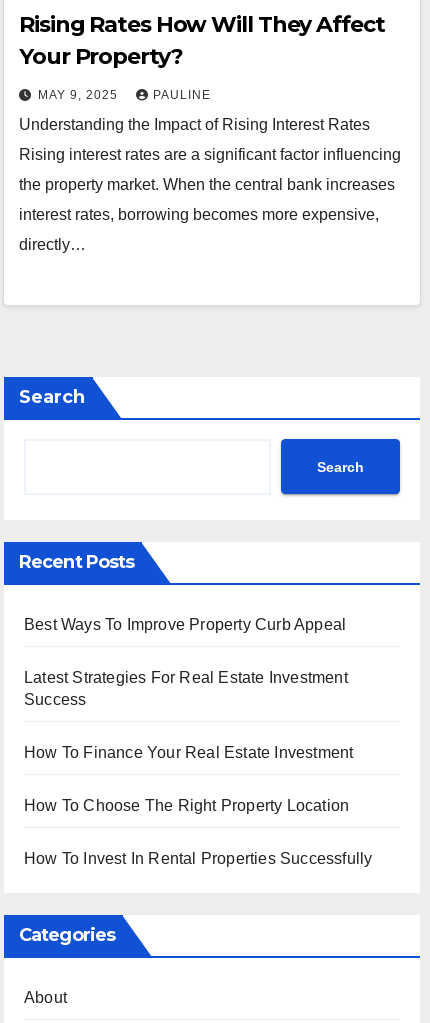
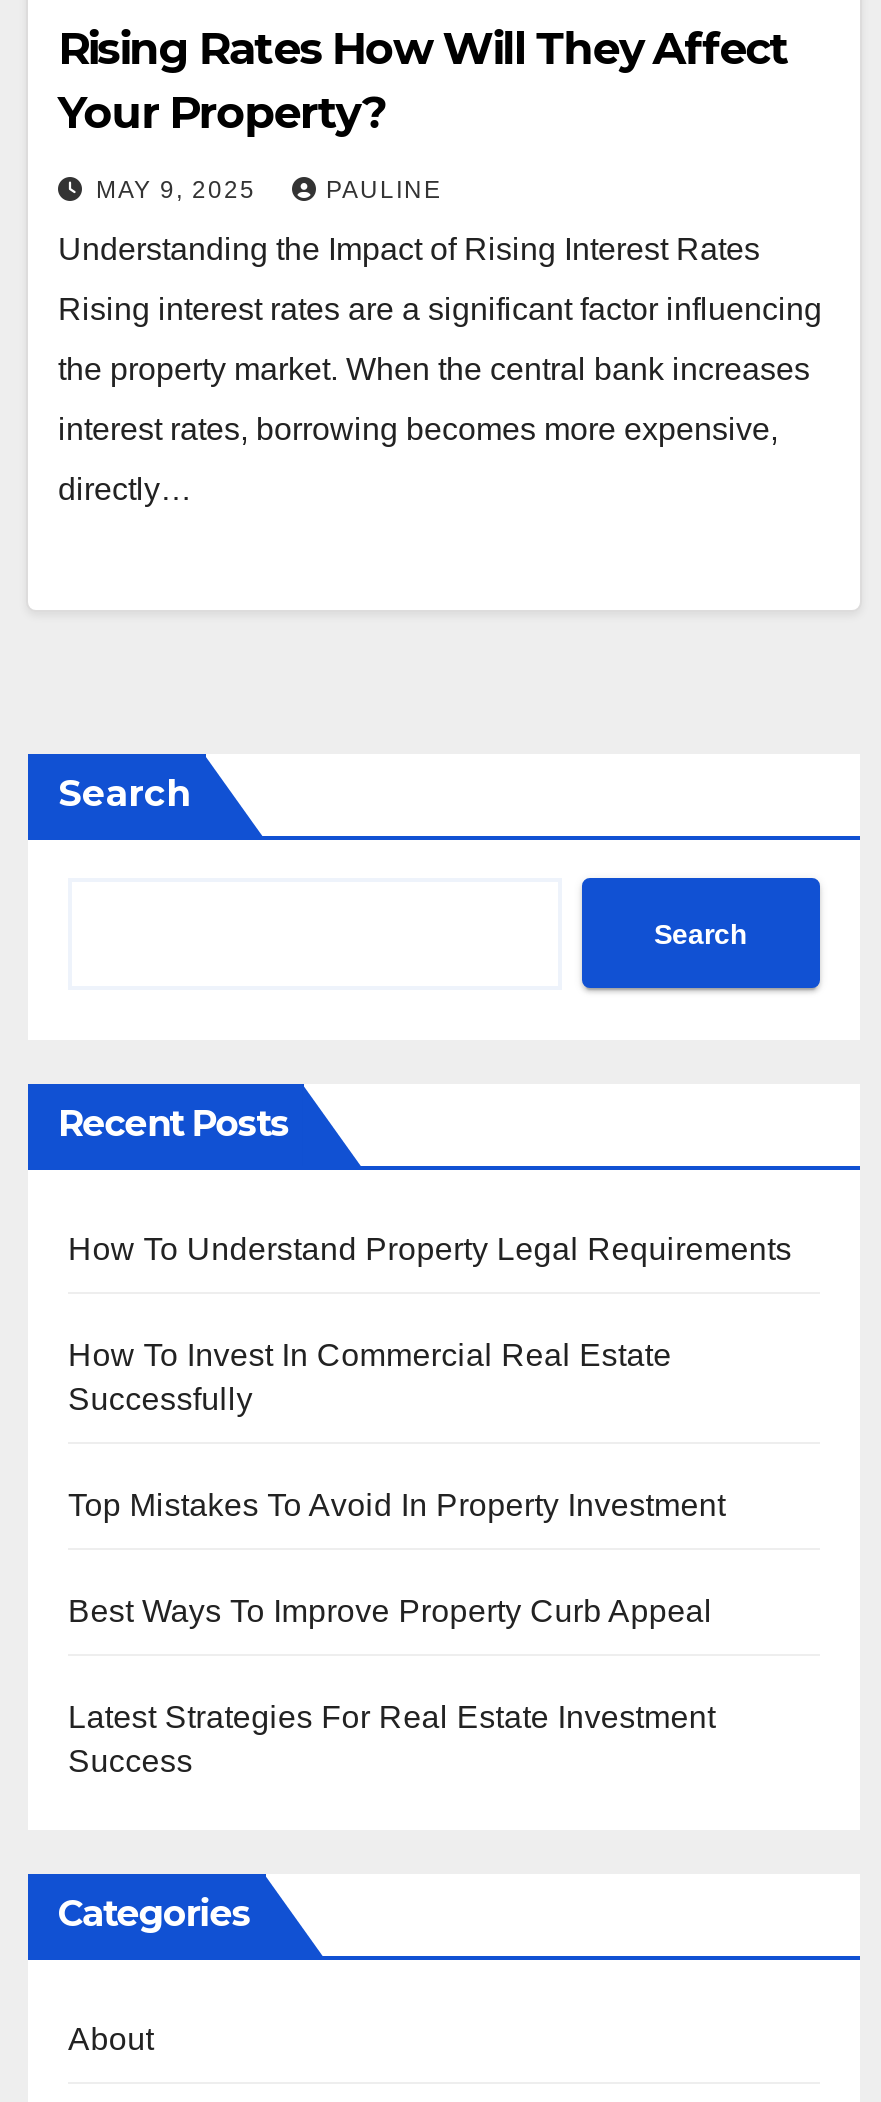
none -> [68,1232,792,1522] How To Understand Property Legal Requirements | How To Invest In Commercial Real Estate | Successfully | Top Mistakes To Avoid In Property Investment
moved [24,616,348,708] -> [68,1594,716,1778]: Best Ways To Improve Property Curb Appeal | Latest Strategies For Real Estate Investment | Success
[24,744,372,867] How To Finance Your Real Estate Investment | How To Choose The Right Property Location | How To Invest In Rental Properties Successfully -> none

